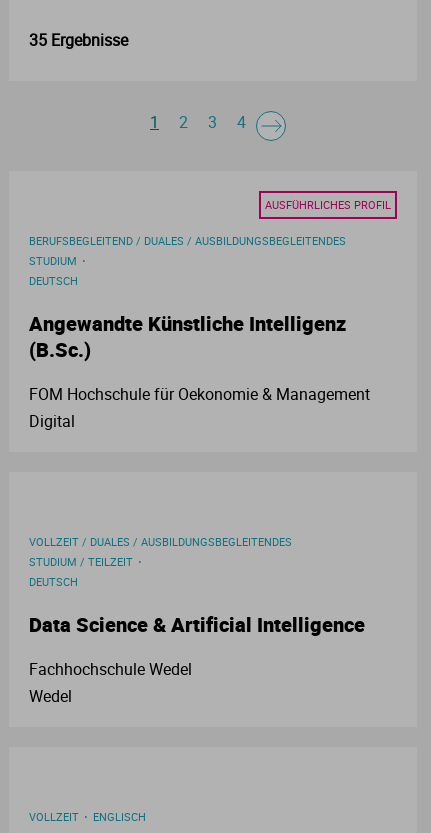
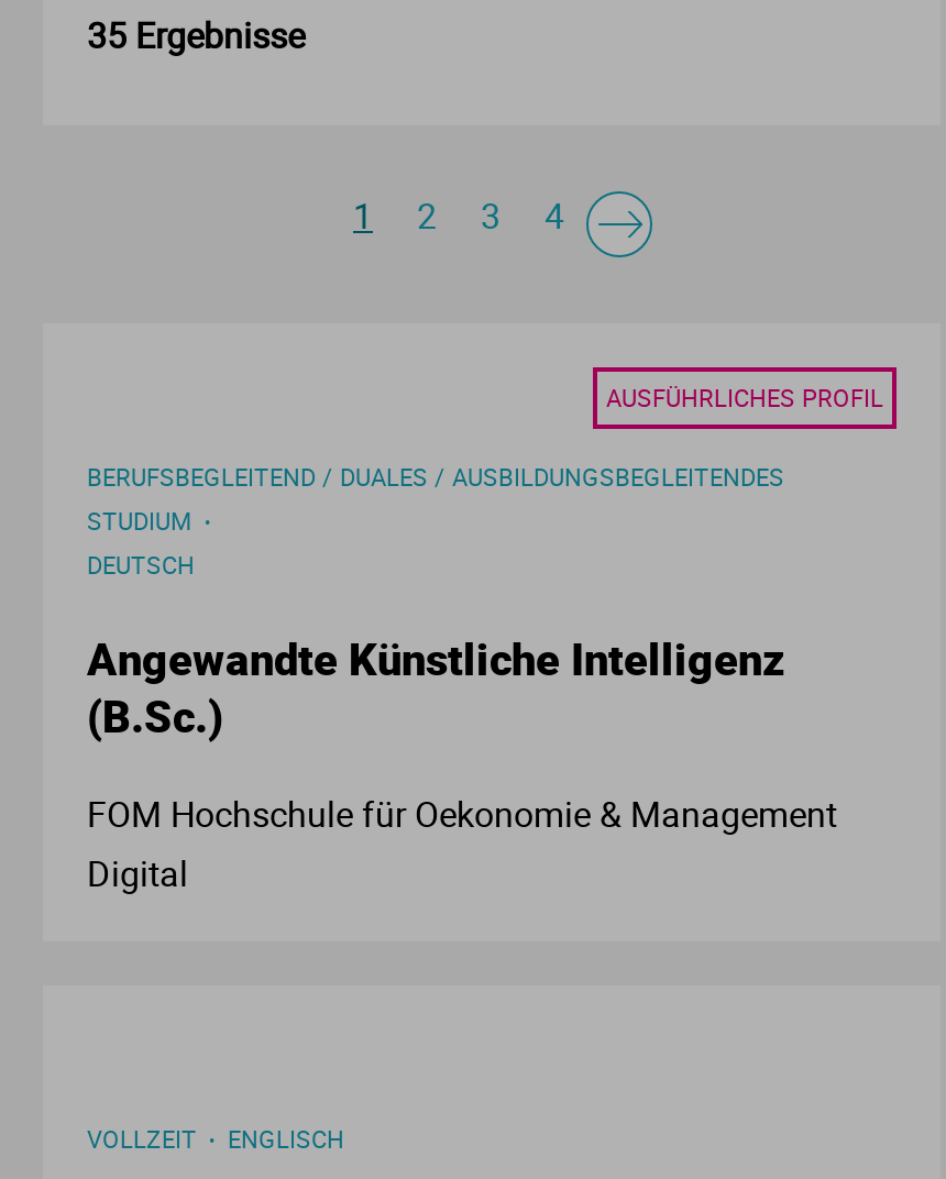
[29,534,365,707] VOLLZEIT / DUALES / AUSBILDUNGSBEGLEITENDES | STUDIUM / TEILZEIT | DEUTSCH | Data Science & Artificial Intelligence | Fachhochschule Wedel | Wedel -> none

